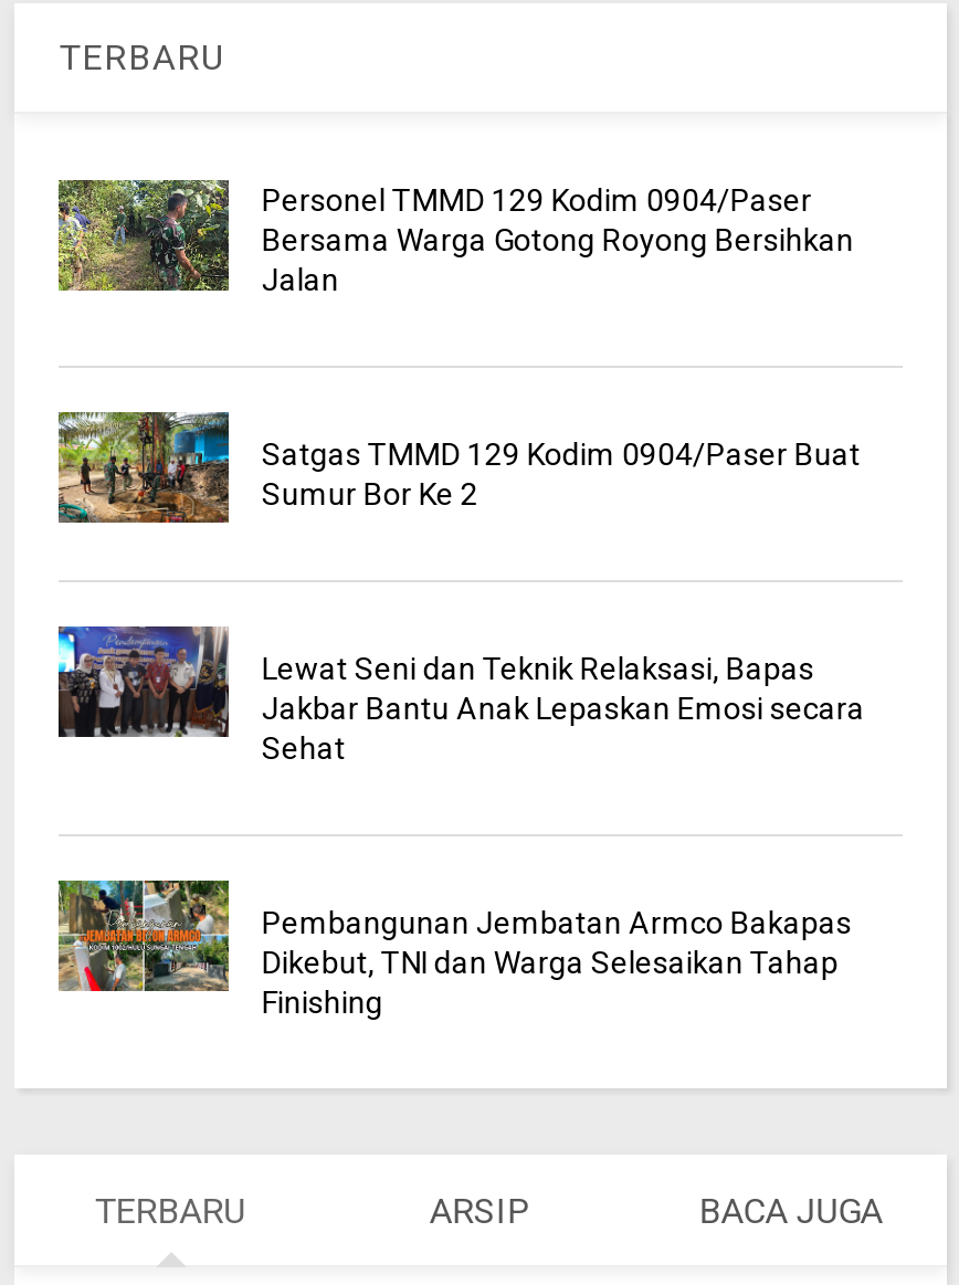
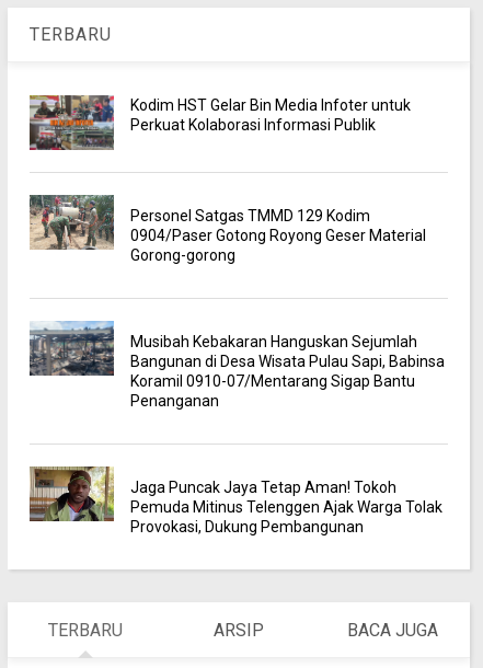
[56,180,854,297] [image] | Personel TMMD 129 Kodim 0904/Paser | Bersama Warga Gotong Royong Bersihkan | Jalan -> [30,94,411,151] [image] | Kodim HST Gelar Bin Media Infoter untuk | Perkuat Kolaborasi Informasi Publik
[56,381,860,525] [image] | Satgas TMMD 129 Kodim 0904/Paser Buat | Sumur Bor Ke 2 -> [28,194,426,265] [image] | Personel Satgas TMMD 129 Kodim | 0904/Paser Gotong Royong Geser Material | Gorong-gorong
[56,624,865,765] [image] | Lewat Seni dan Teknik Relaksasi, Bapas | Jakbar Bantu Anak Lepaskan Emosi secara | Sehat -> [28,320,445,409] [image] | Musibah Kebakaran Hanguskan Sejumlah | Bangunan di Desa Wisata Pulau Sapi, Babinsa | Koramil 0910-07/Mentarang Sigap Bantu | Penanganan
[59,878,852,1019] [image] | Pembangunan Jembatan Armco Bakapas | Dikebut, TNI dan Warga Selesaikan Tahap | Finishing -> [28,465,442,535] [image] | Jaga Puncak Jaya Tetap Aman! Tokoh | Pemuda Mitinus Telenggen Ajak Warga Tolak | Provokasi, Dukung Pembangunan

